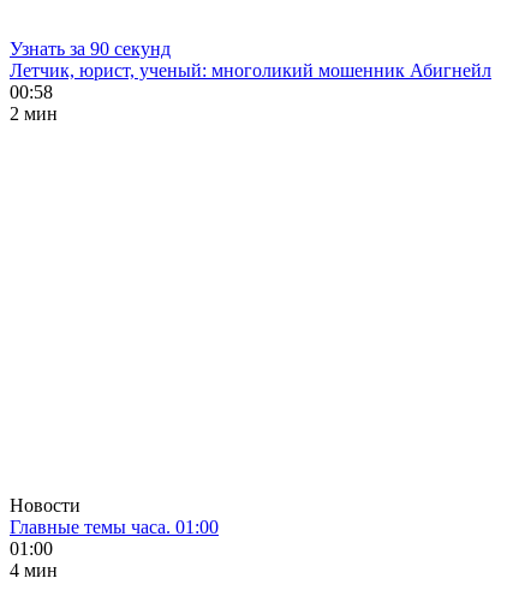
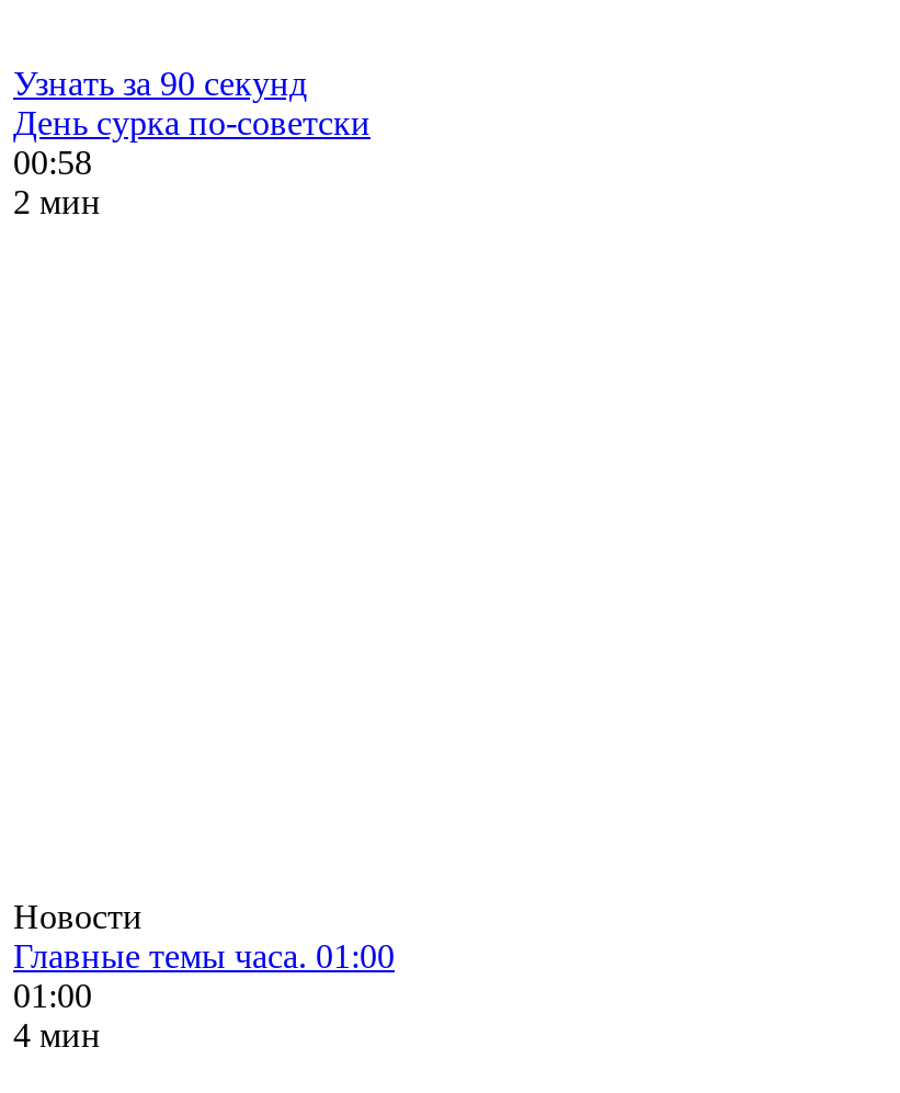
[10,60,491,81] Летчик, юрист, ученый: многоликий мошенник Абигнейл -> [13,104,371,141] День сурка по-советски

